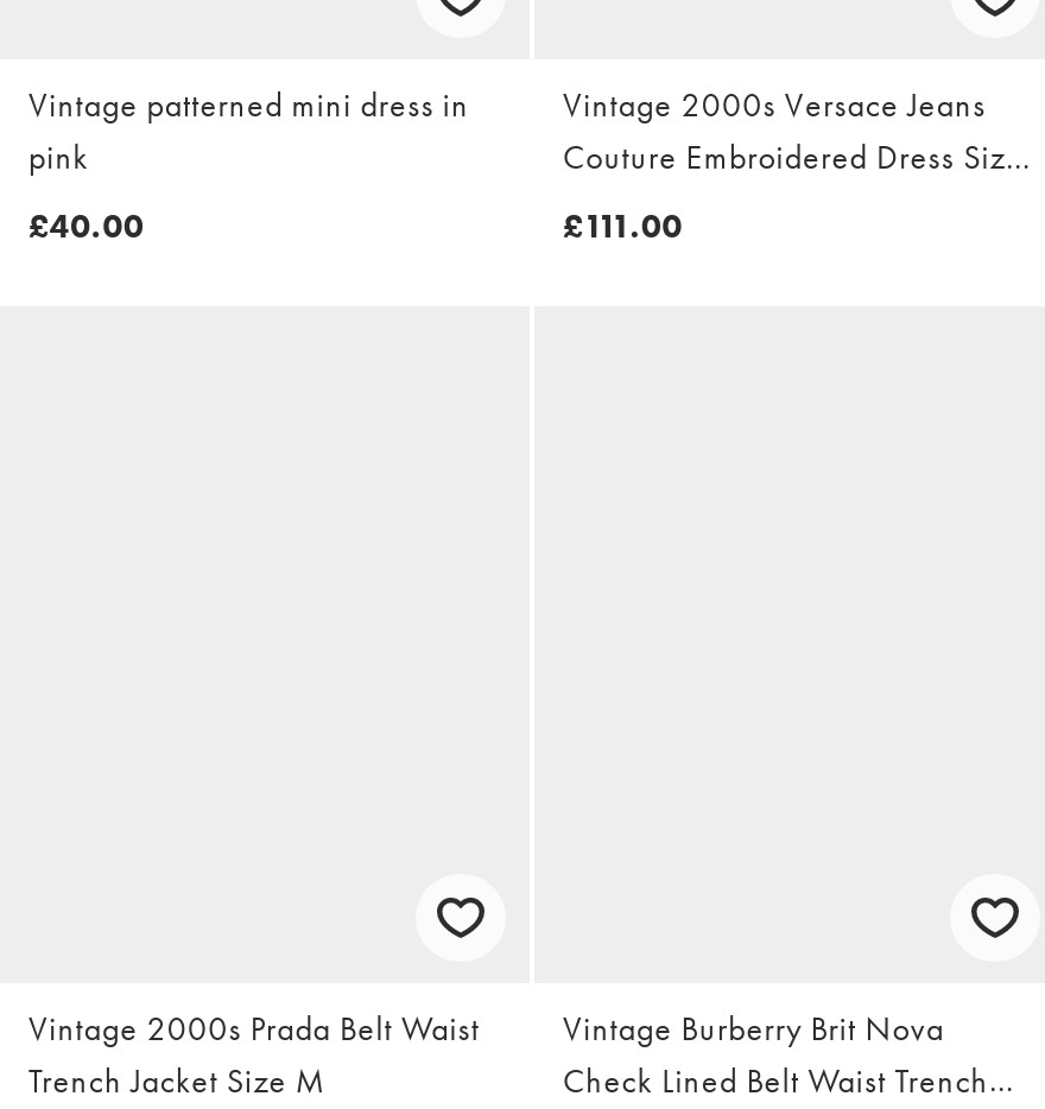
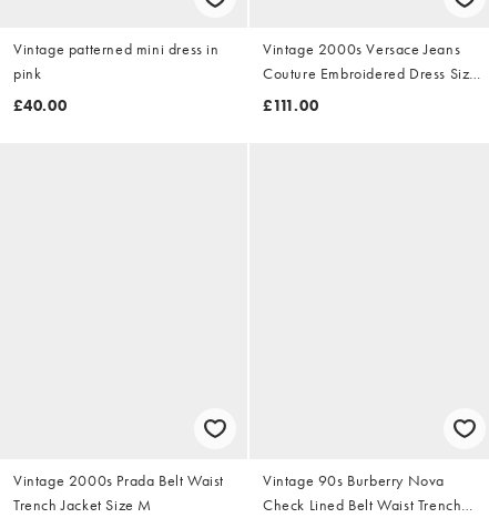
[563,1006,944,1049] Vintage Burberry Brit Nova -> [263,470,445,490] Vintage 90s Burberry Nova

